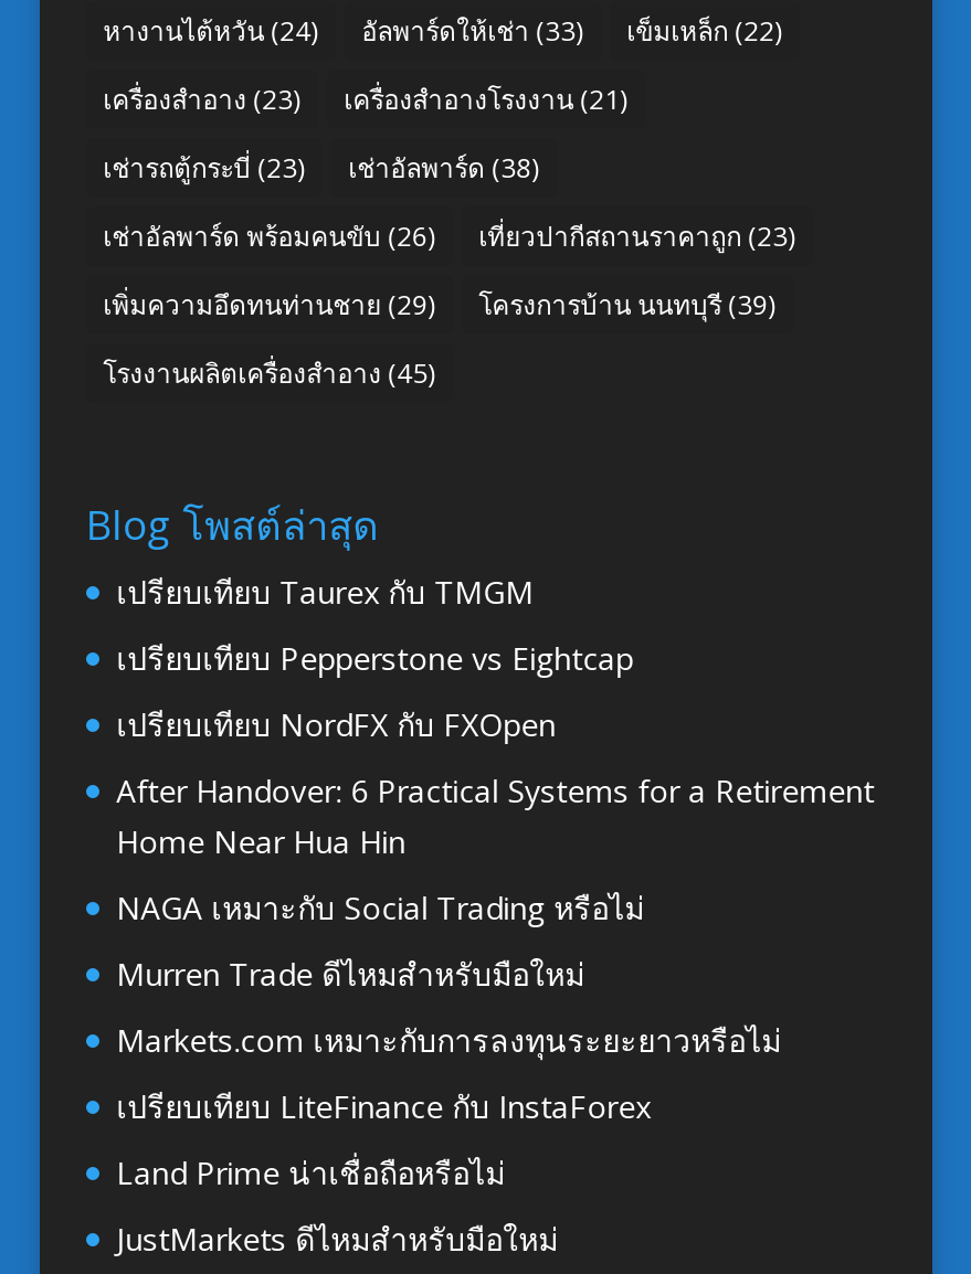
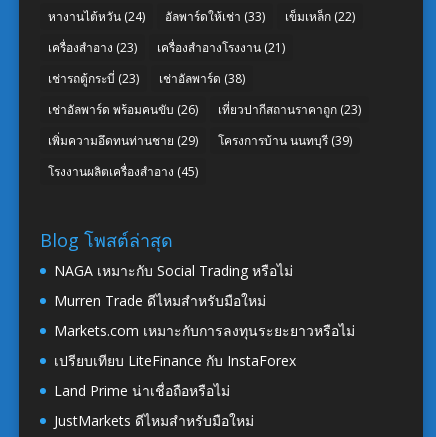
[116,570,874,861] เปรียบเทียบ Taurex กับ TMGM | เปรียบเทียบ Pepperstone vs Eightcap | เปรียบเทียบ NordFX กับ FXOpen | After Handover: 6 Practical Systems for a Retirement | Home Near Hua Hin -> none

